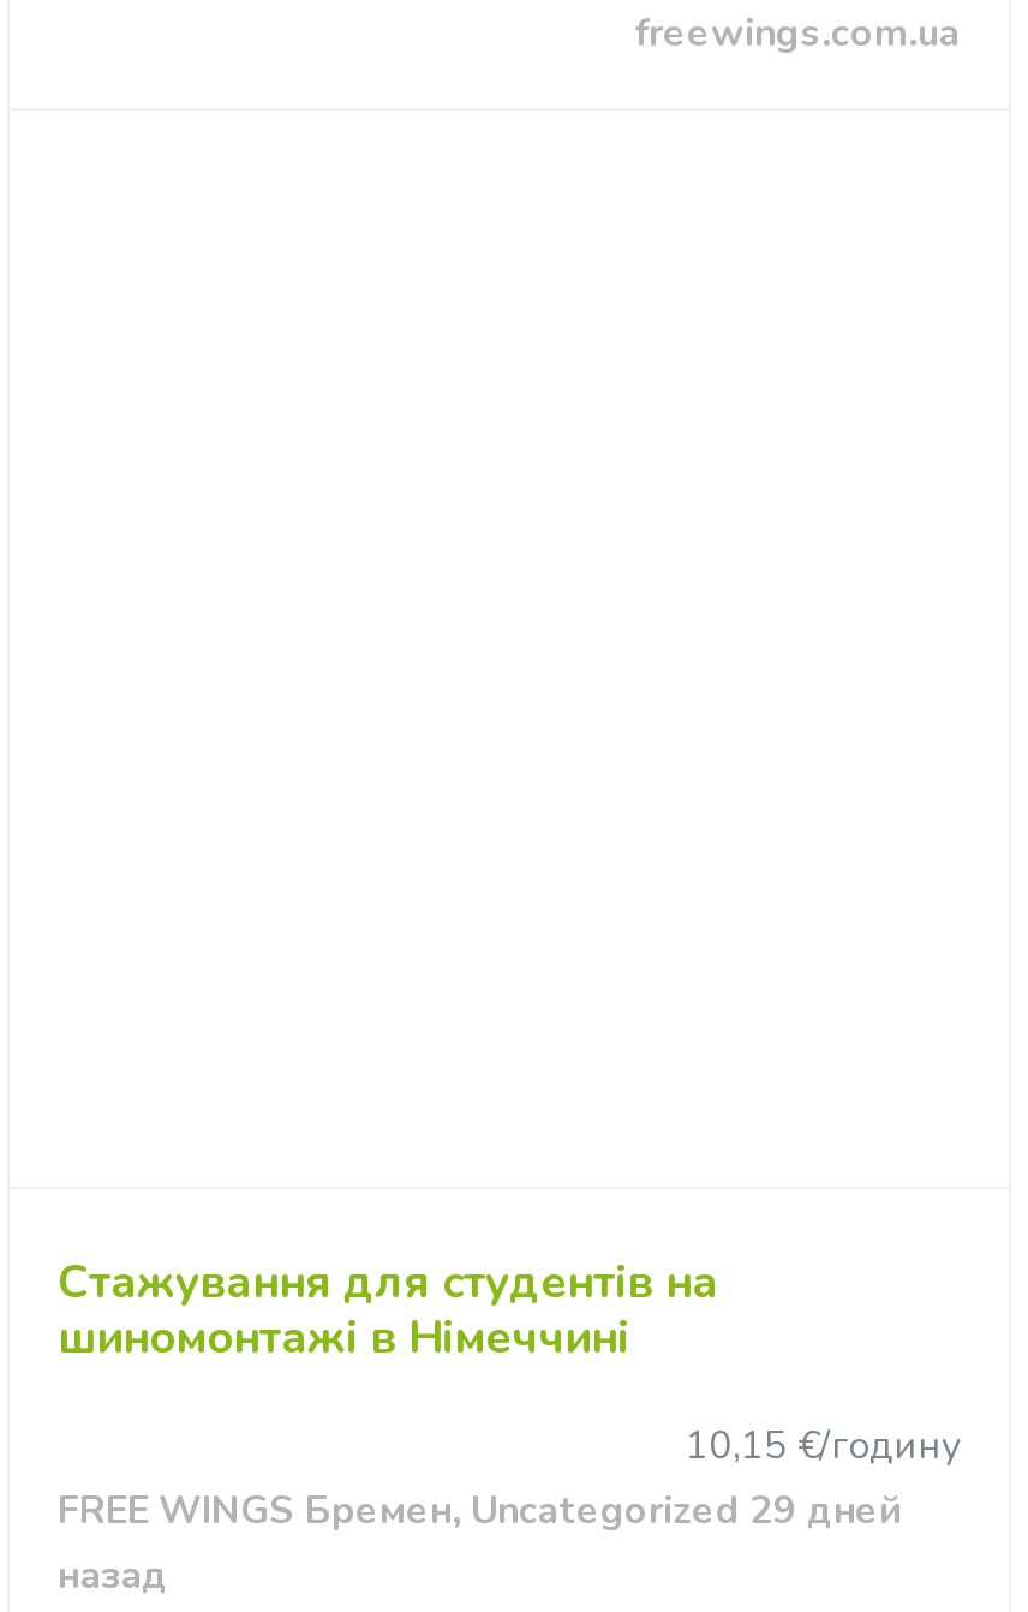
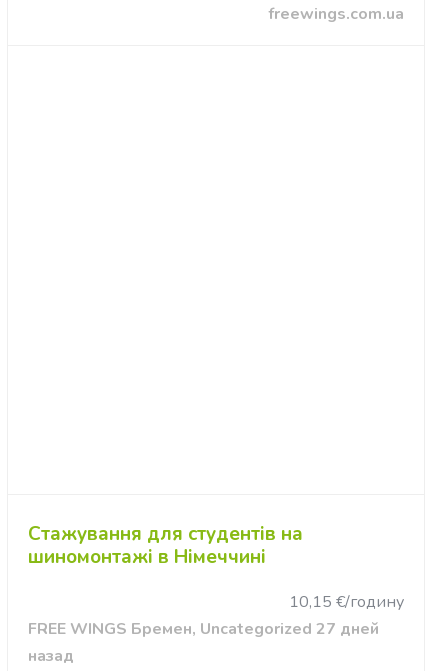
[58,1485,901,1538] FREE WINGS Бремен, Uncategorized 29 дней -> [28,618,379,640] FREE WINGS Бремен, Uncategorized 27 дней

